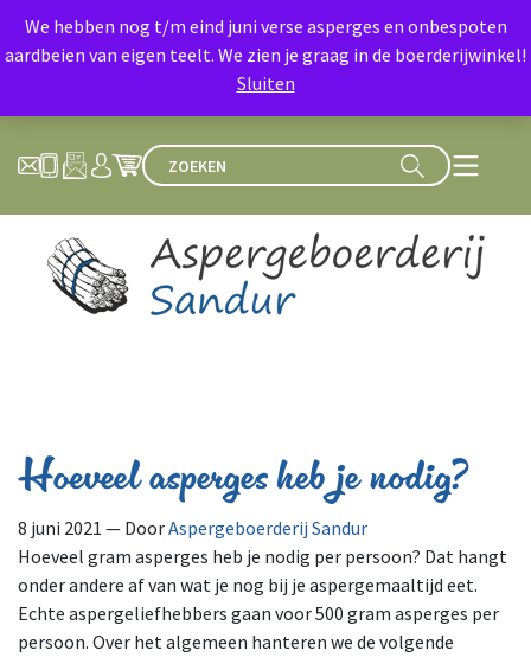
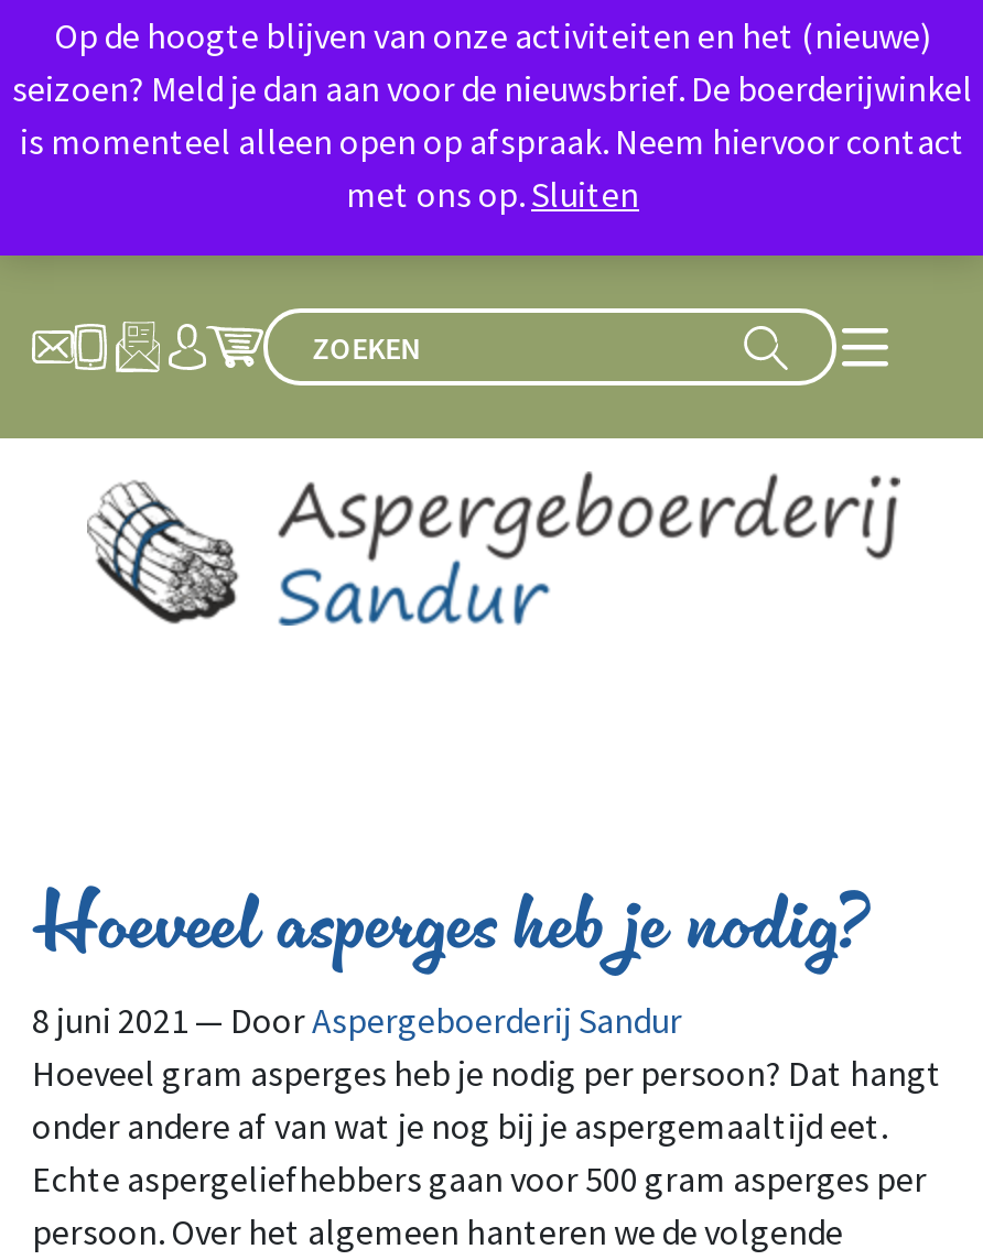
[5,14,526,95] We hebben nog t/m eind juni verse asperges en onbespoten | aardbeien van eigen teelt. We zien je graag in de boerderijwinkel! | Sluiten -> [12,13,973,216] Op de hoogte blijven van onze activiteiten en het (nieuwe) | seizoen? Meld je dan aan voor de nieuwsbrief. De boerderijwinkel | is momenteel alleen open op afspraak. Neem hiervoor contact | met ons op. Sluiten

